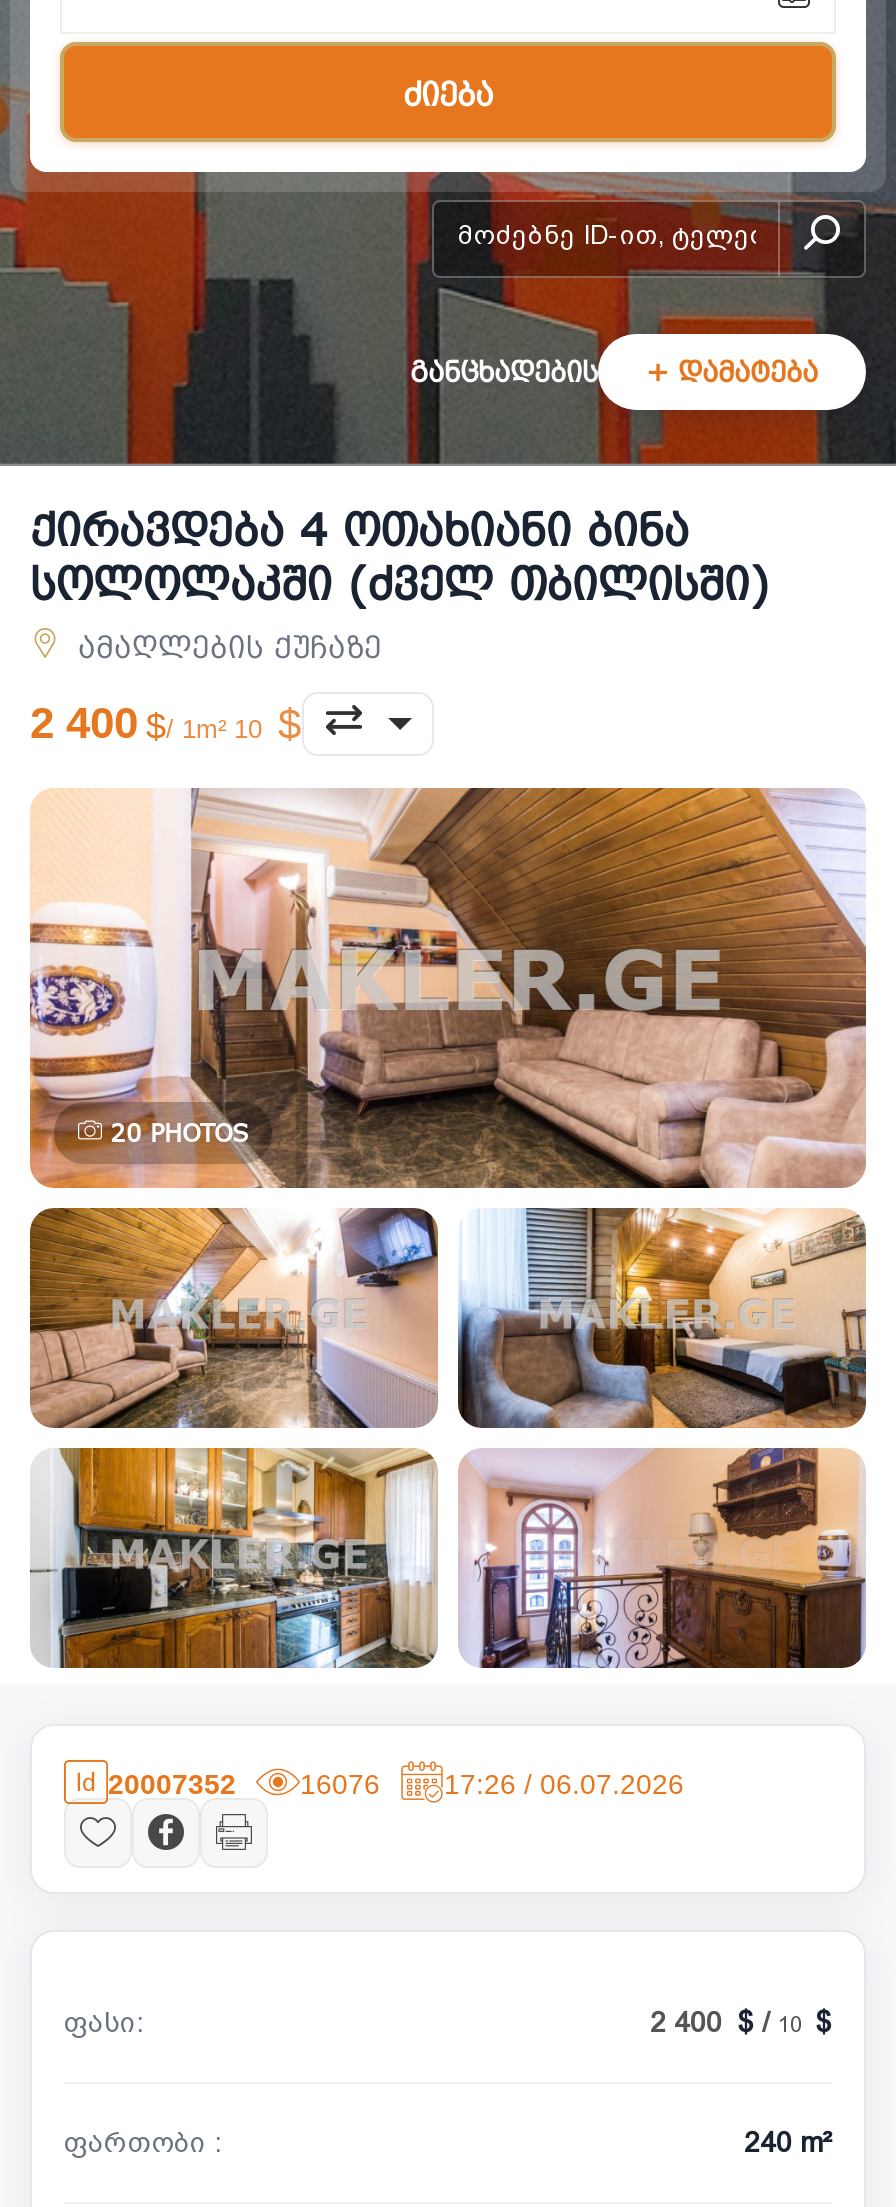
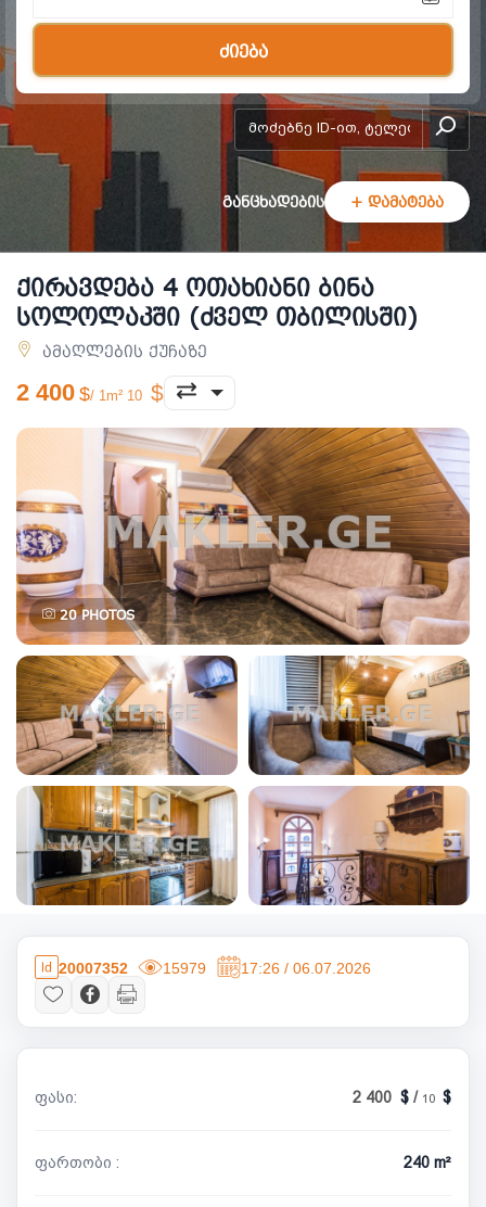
[108,1768,684,1800] 20007352 16076 17:26 / 06.07.2026 -> [59,960,371,977] 20007352 15979 17:26 / 06.07.2026

